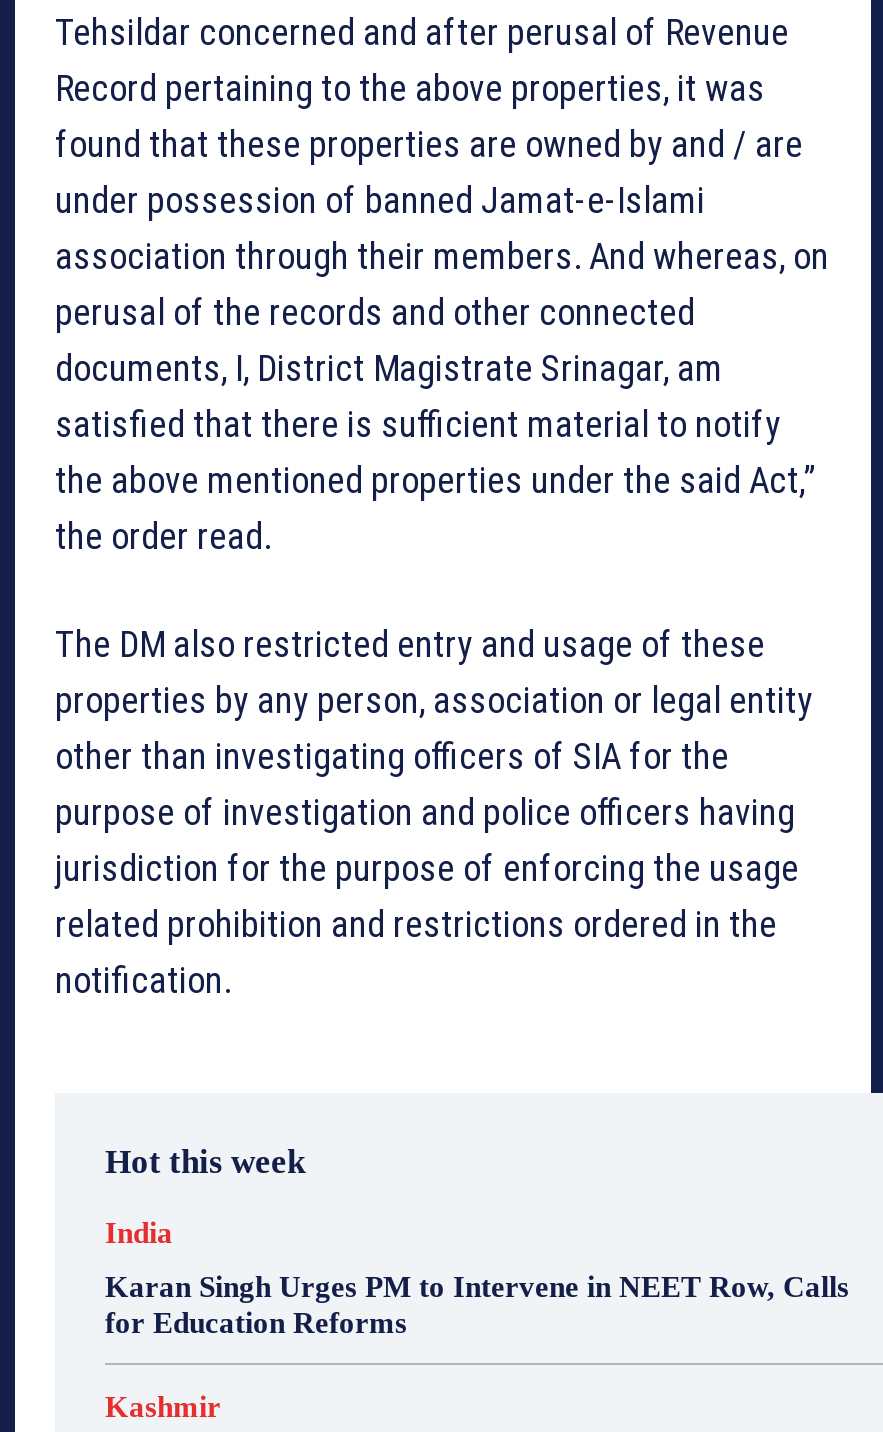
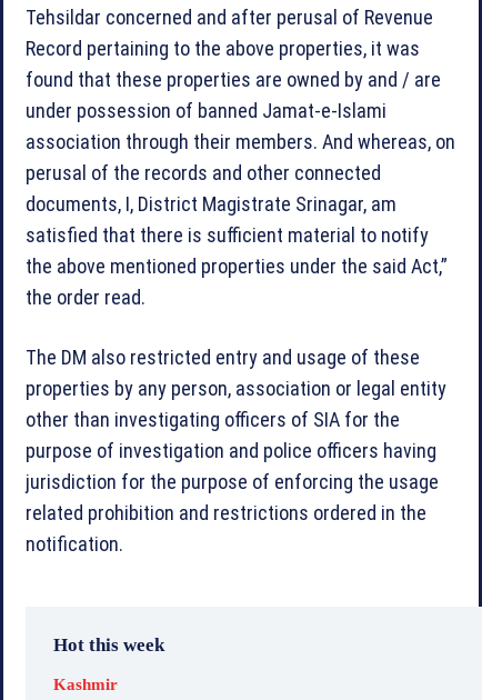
[105,1217,849,1339] India | Karan Singh Urges PM to Intervene in NEET Row, Calls | for Education Reforms -> none

